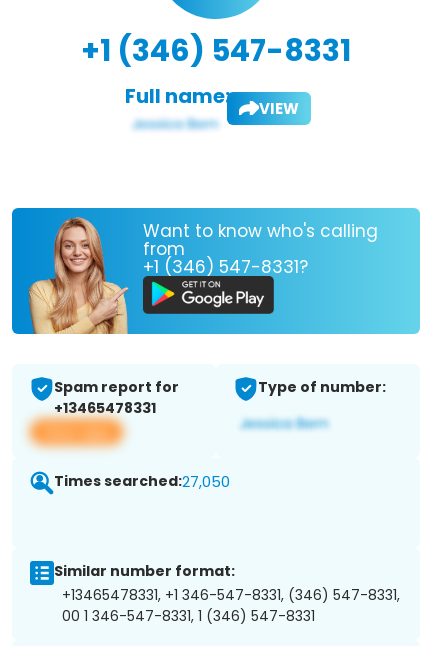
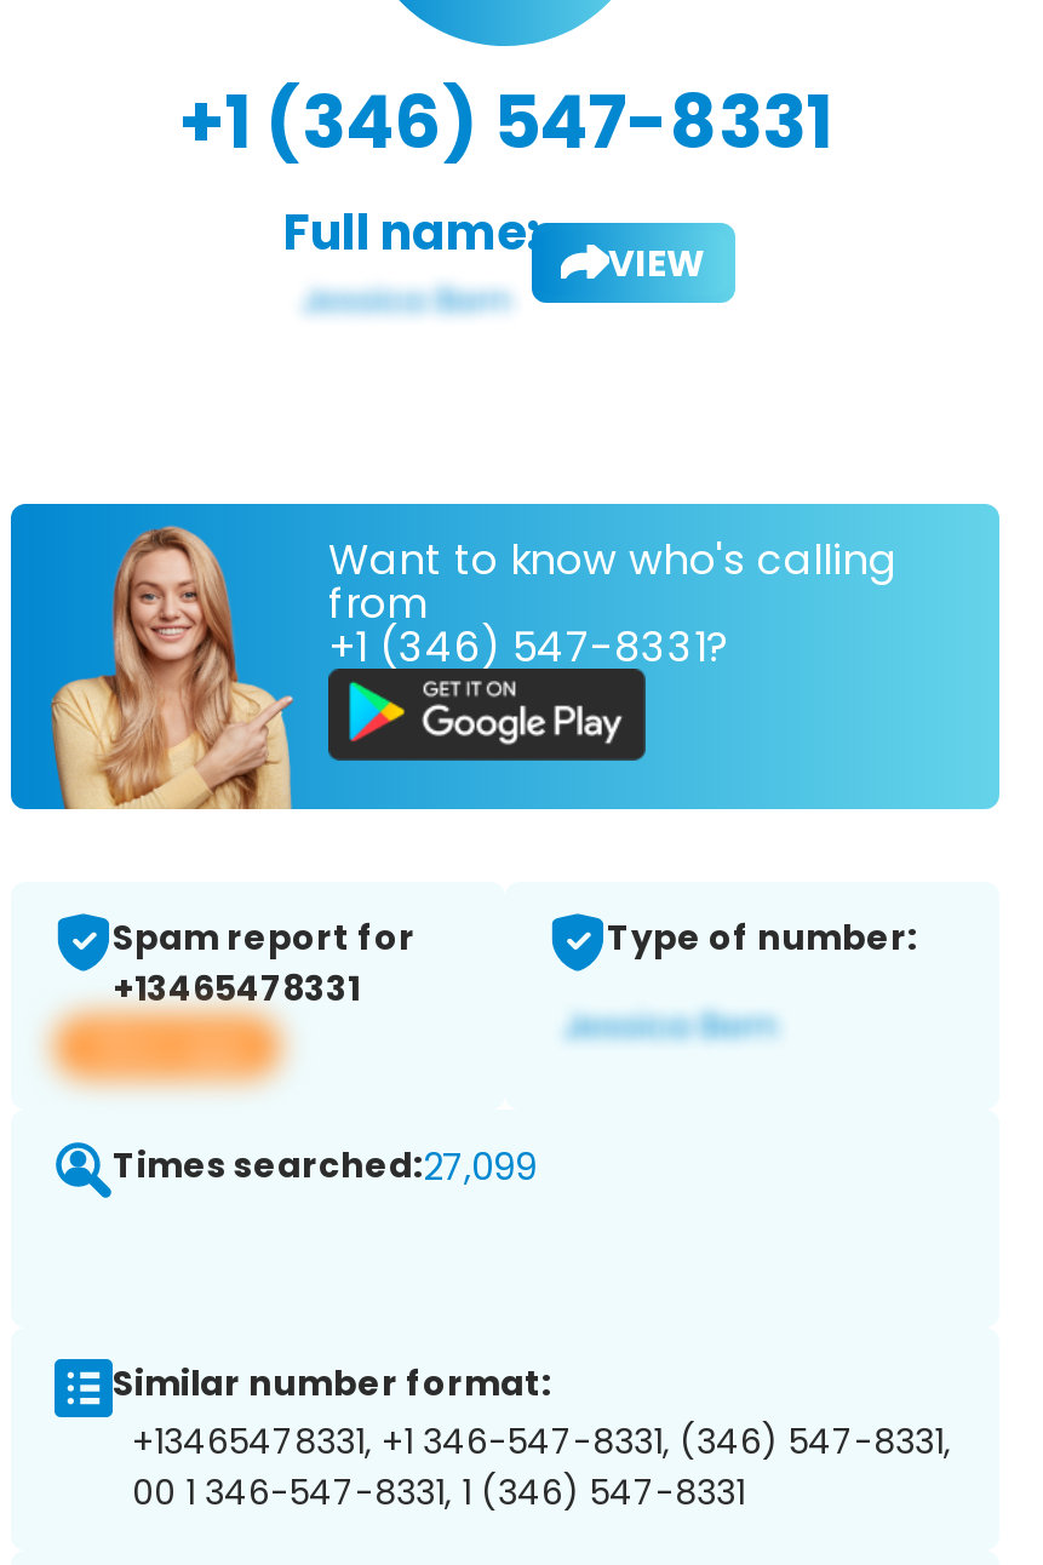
[54,471,230,492] Times searched:27,050 -> [113,1141,537,1192] Times searched:27,099

